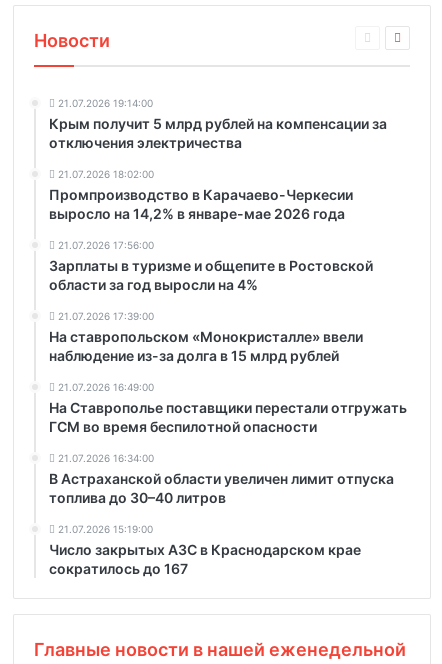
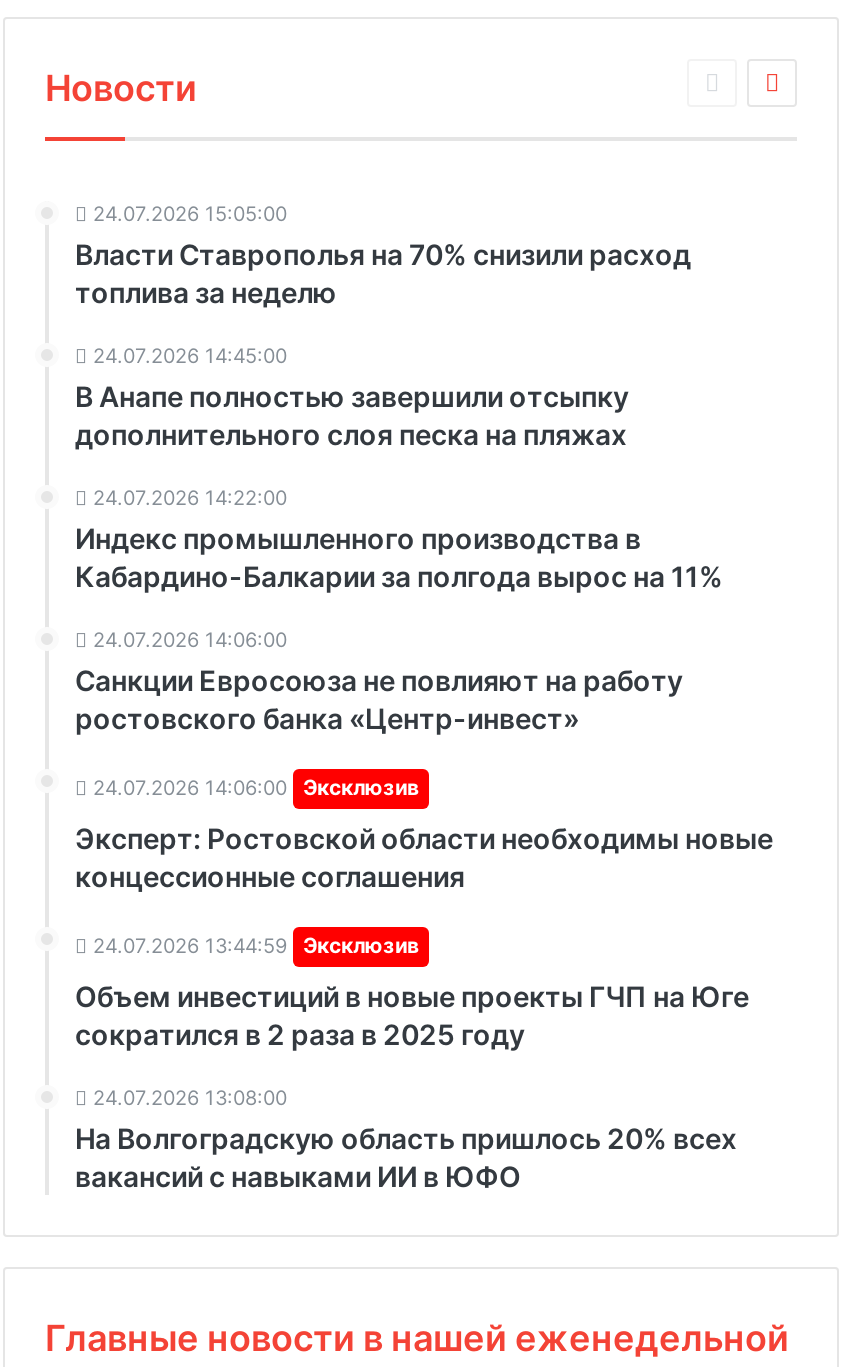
[49,96,407,576] 21.07.2026 19:14:00 | Крым получит 5 млрд рублей на компенсации за | отключения электричества | 21.07.2026 18:02:00 | Промпроизводство в Карачаево-Черкесии | выросло на 14,2% в январе-мае 2026 года | 21.07.2026 17:56:00 | Зарплаты в туризме и общепите в Ростовской | области за год выросли на 4% | 21.07.2026 17:39:00 | На ставропольском «Монокристалле» ввели | наблюдение из-за долга в 15 млрд рублей | 21.07.2026 16:49:00 | На Ставрополье поставщики перестали отгружать | ГСМ во время беспилотной опасности | 21.07.2026 16:34:00 | В Астраханской области увеличен лимит отпуска | топлива до 30–40 литров | 21.07.2026 15:19:00 | Число закрытых АЗС в Краснодарском крае | сократилось до 167 -> [75,200,773,1192] 24.07.2026 15:05:00 | Власти Ставрополья на 70% снизили расход | топлива за неделю | 24.07.2026 14:45:00 | В Анапе полностью завершили отсыпку | дополнительного слоя песка на пляжах | 24.07.2026 14:22:00 | Индекс промышленного производства в | Кабардино-Балкарии за полгода вырос на 11% | 24.07.2026 14:06:00 | Санкции Евросоюза не повлияют на работу | ростовского банка «Центр-инвест» | 24.07.2026 14:06:00 | Эксклюзив | Эксперт: Ростовской области необходимы новые | концессионные соглашения | 24.07.2026 13:44:59 | Эксклюзив | Объем инвестиций в новые проекты ГЧП на Юге | сократился в 2 раза в 2025 году | 24.07.2026 13:08:00 | На Волгоградскую область пришлось 20% всех | вакансий с навыками ИИ в ЮФО

